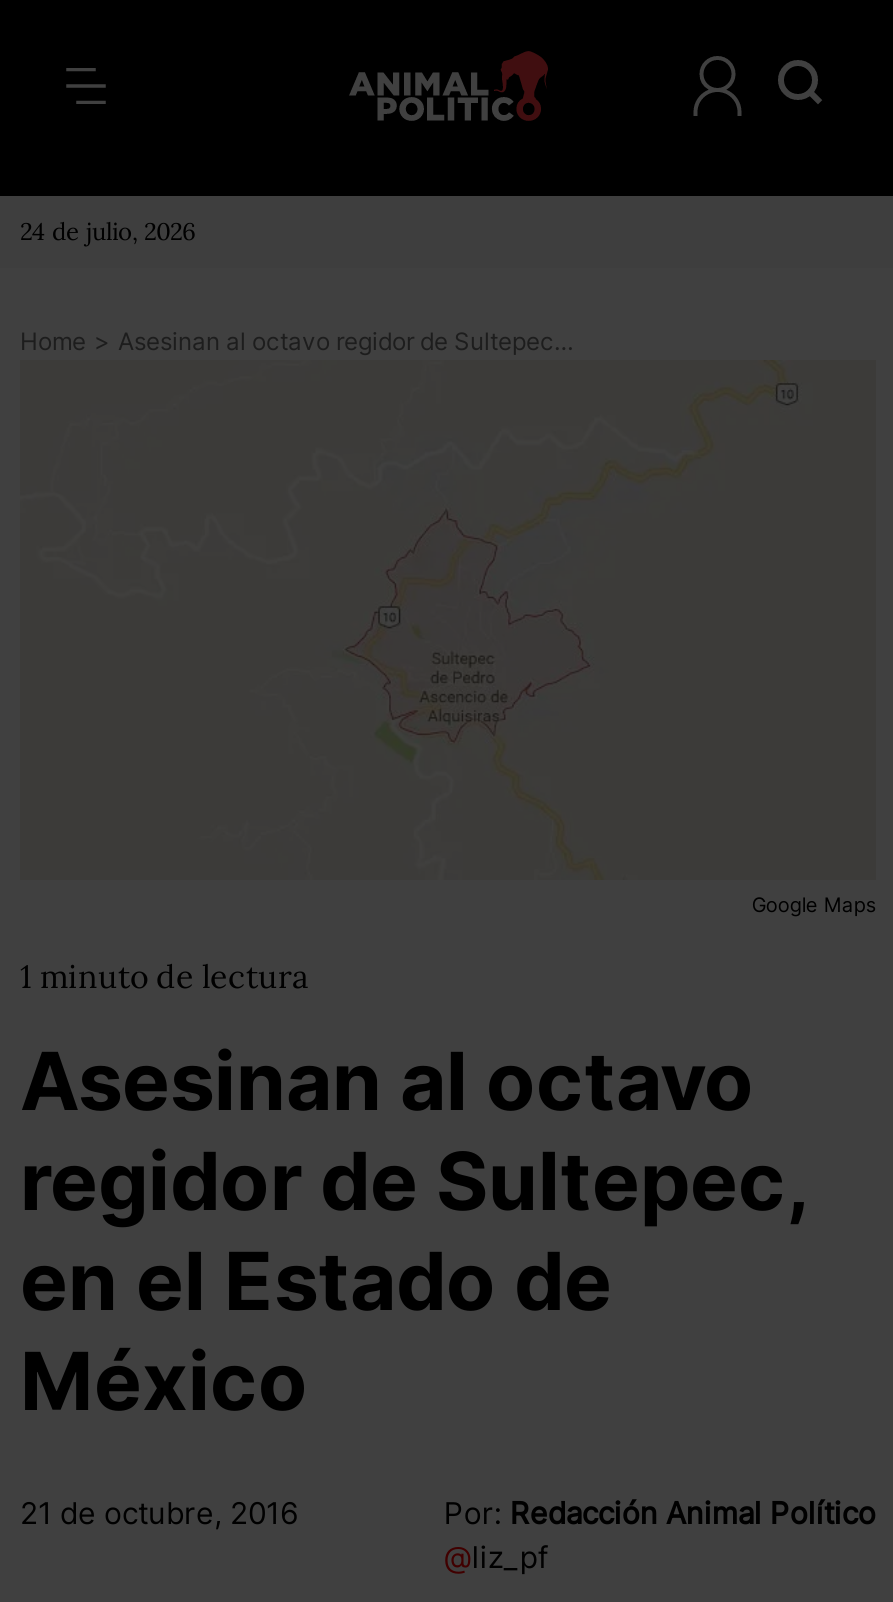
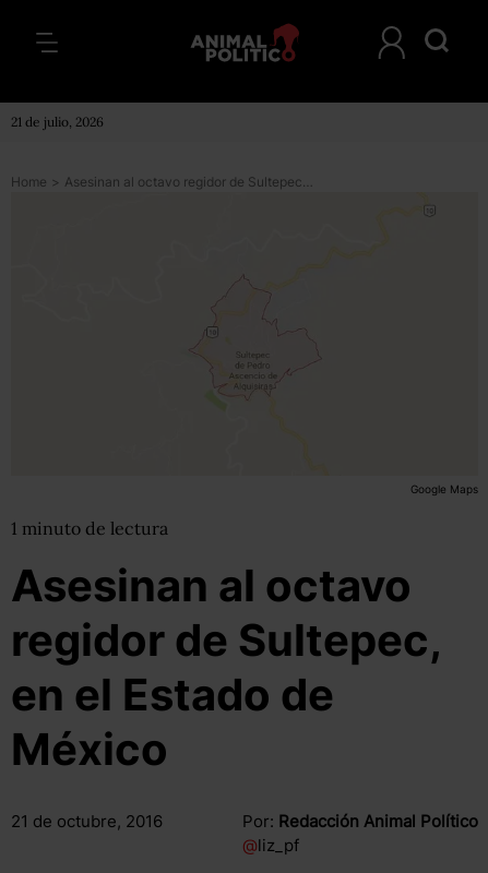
[20,216,196,246] 24 de julio, 2026 -> [11,113,104,130] 21 de julio, 2026

